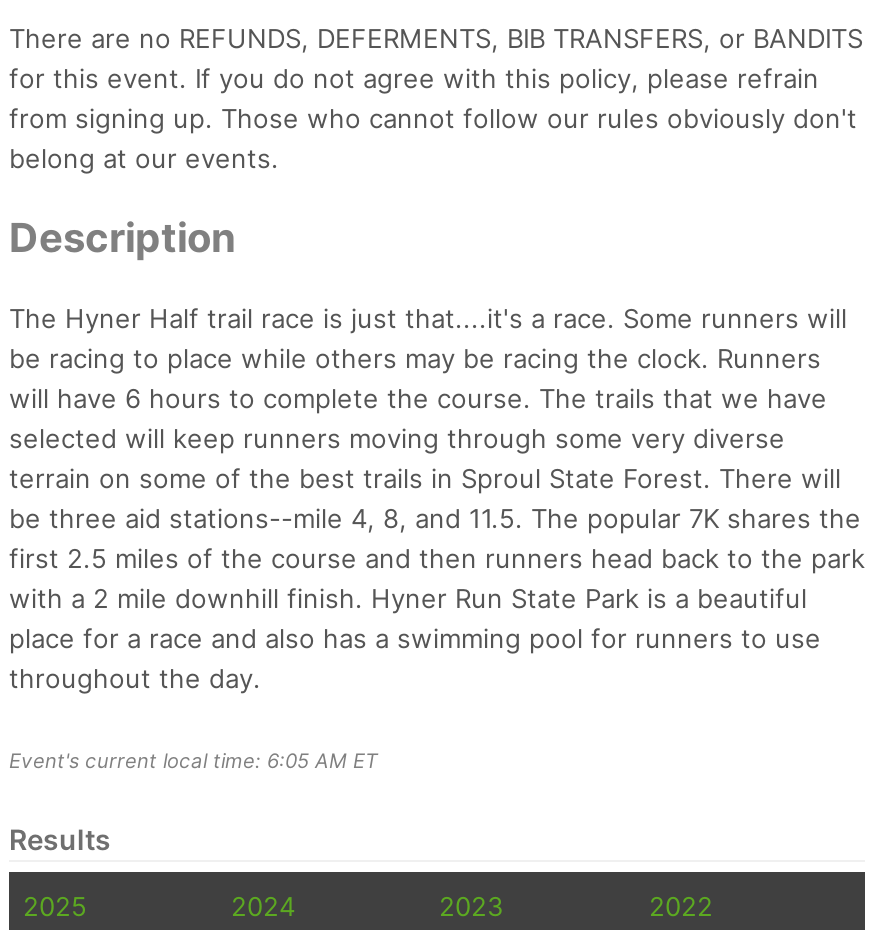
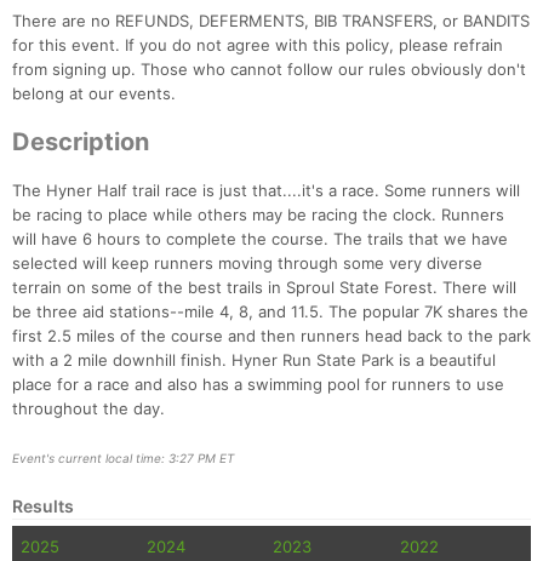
[9,748,377,772] Event's current local time: 6:05 AM ET -> [12,451,234,466] Event's current local time: 3:27 PM ET

